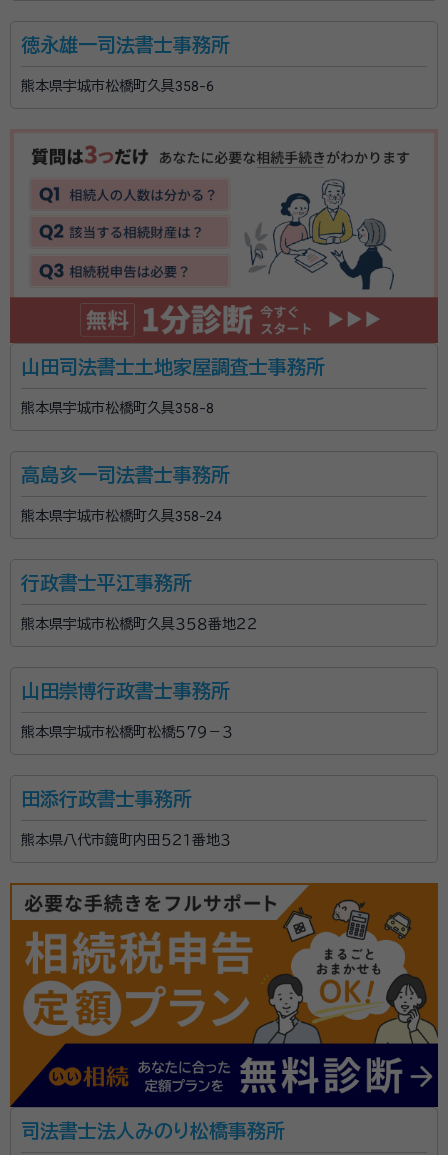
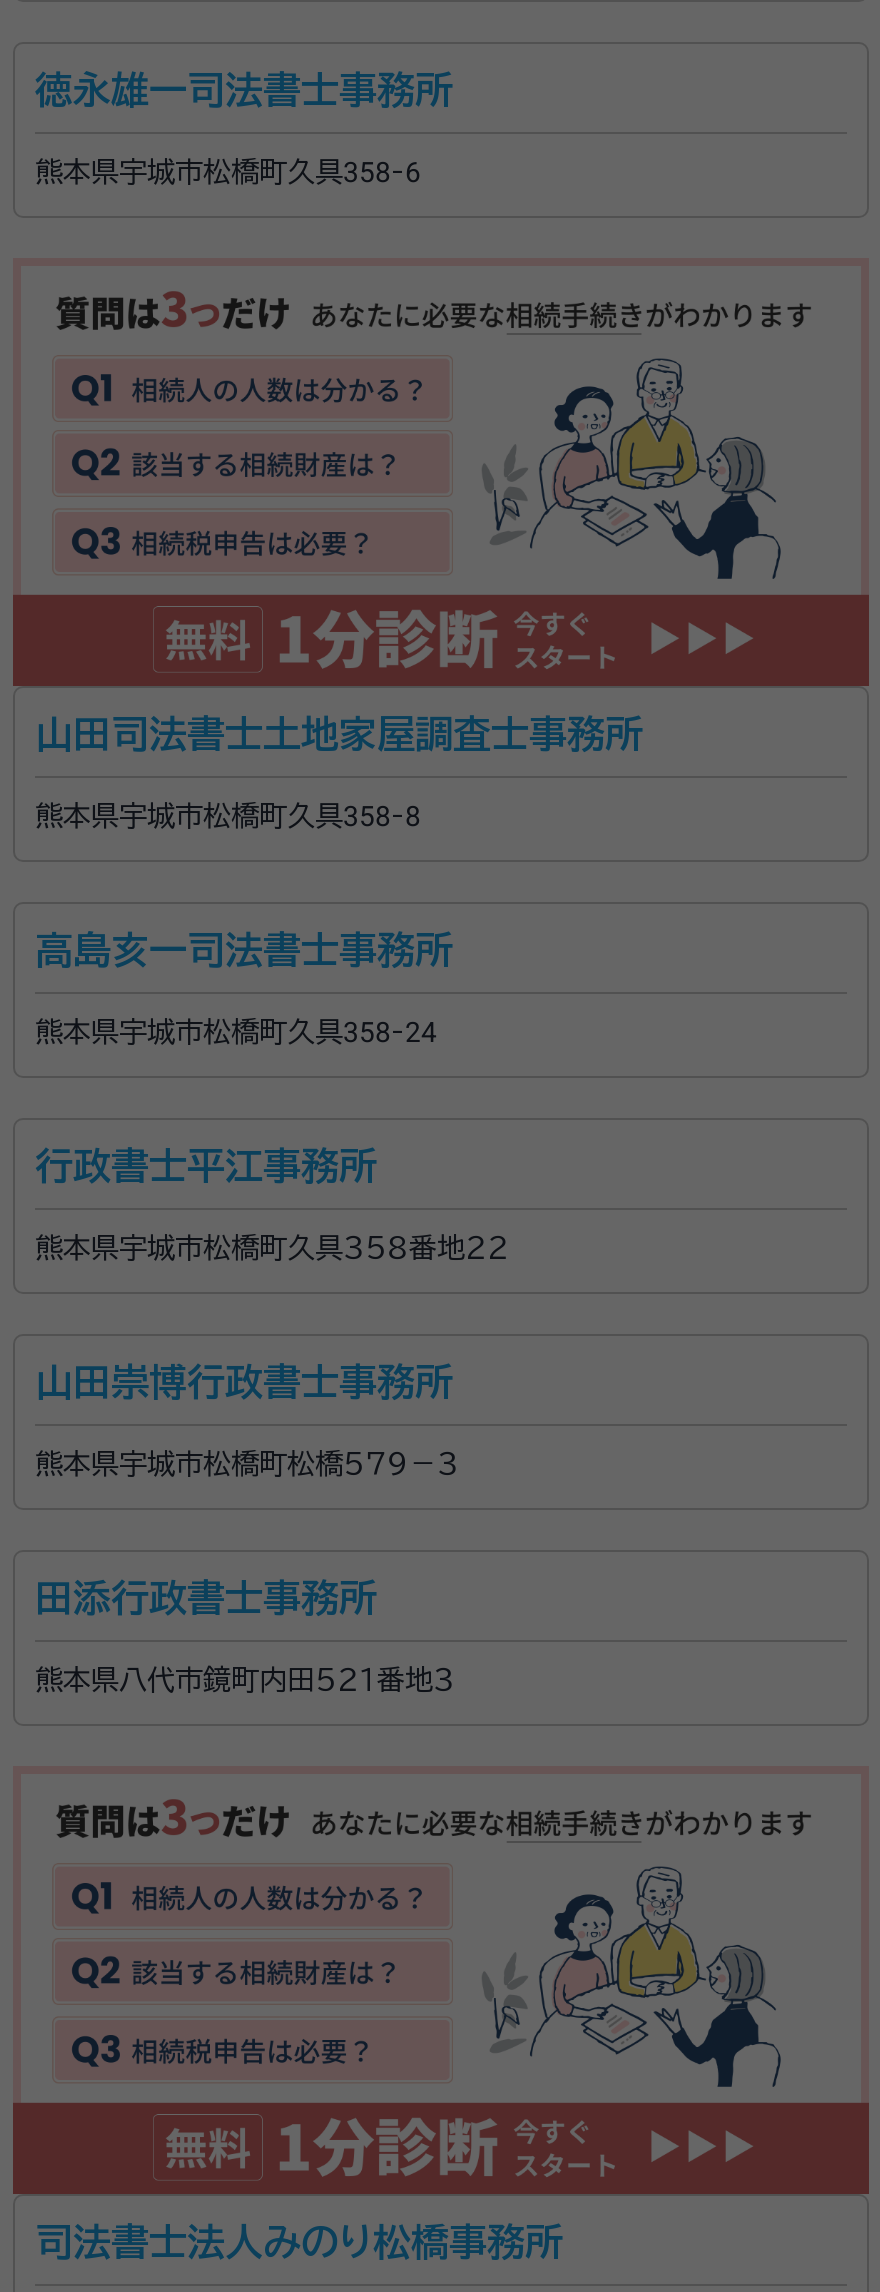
[9,882,439,1108] [image] -> [11,1766,871,2196] [image]

